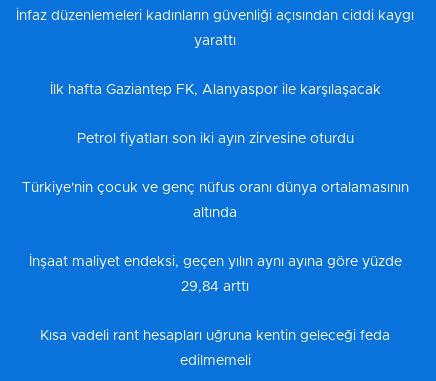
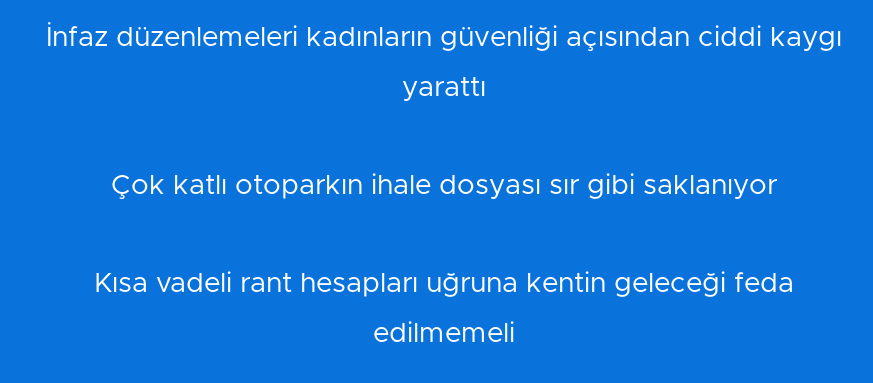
[21,83,408,294] İlk hafta Gaziantep FK, Alanyaspor ile karşılaşacak | Petrol fiyatları son iki ayın zirvesine oturdu | Türkiye'nin çocuk ve genç nüfus oranı dünya ortalamasının | altında | İnşaat maliyet endeksi, geçen yılın aynı ayına göre yüzde | 29,84 arttı -> [111,172,777,200] Çok katlı otoparkın ihale dosyası sır gibi saklanıyor

